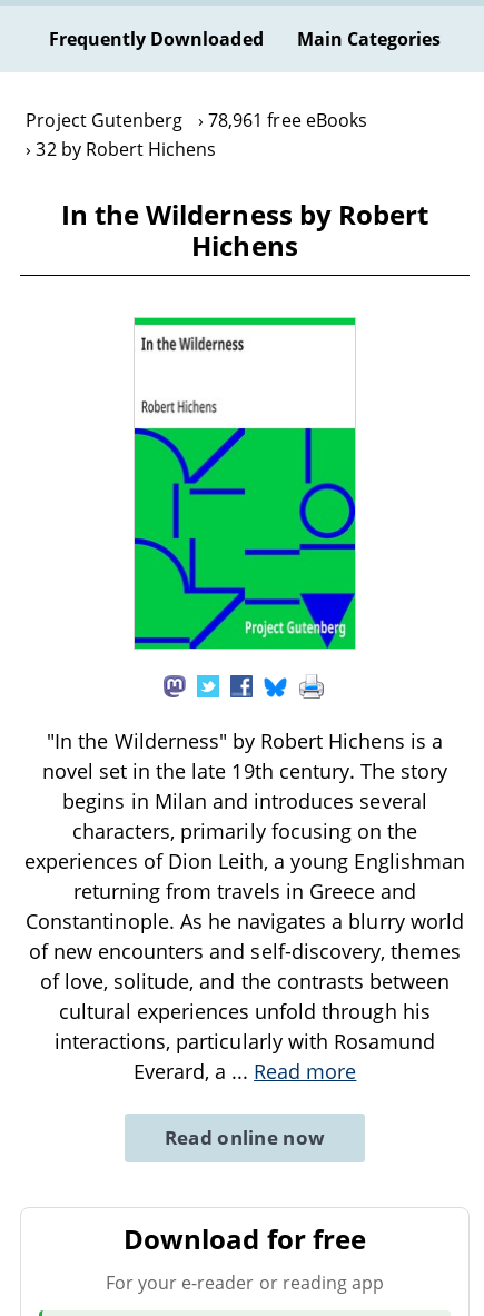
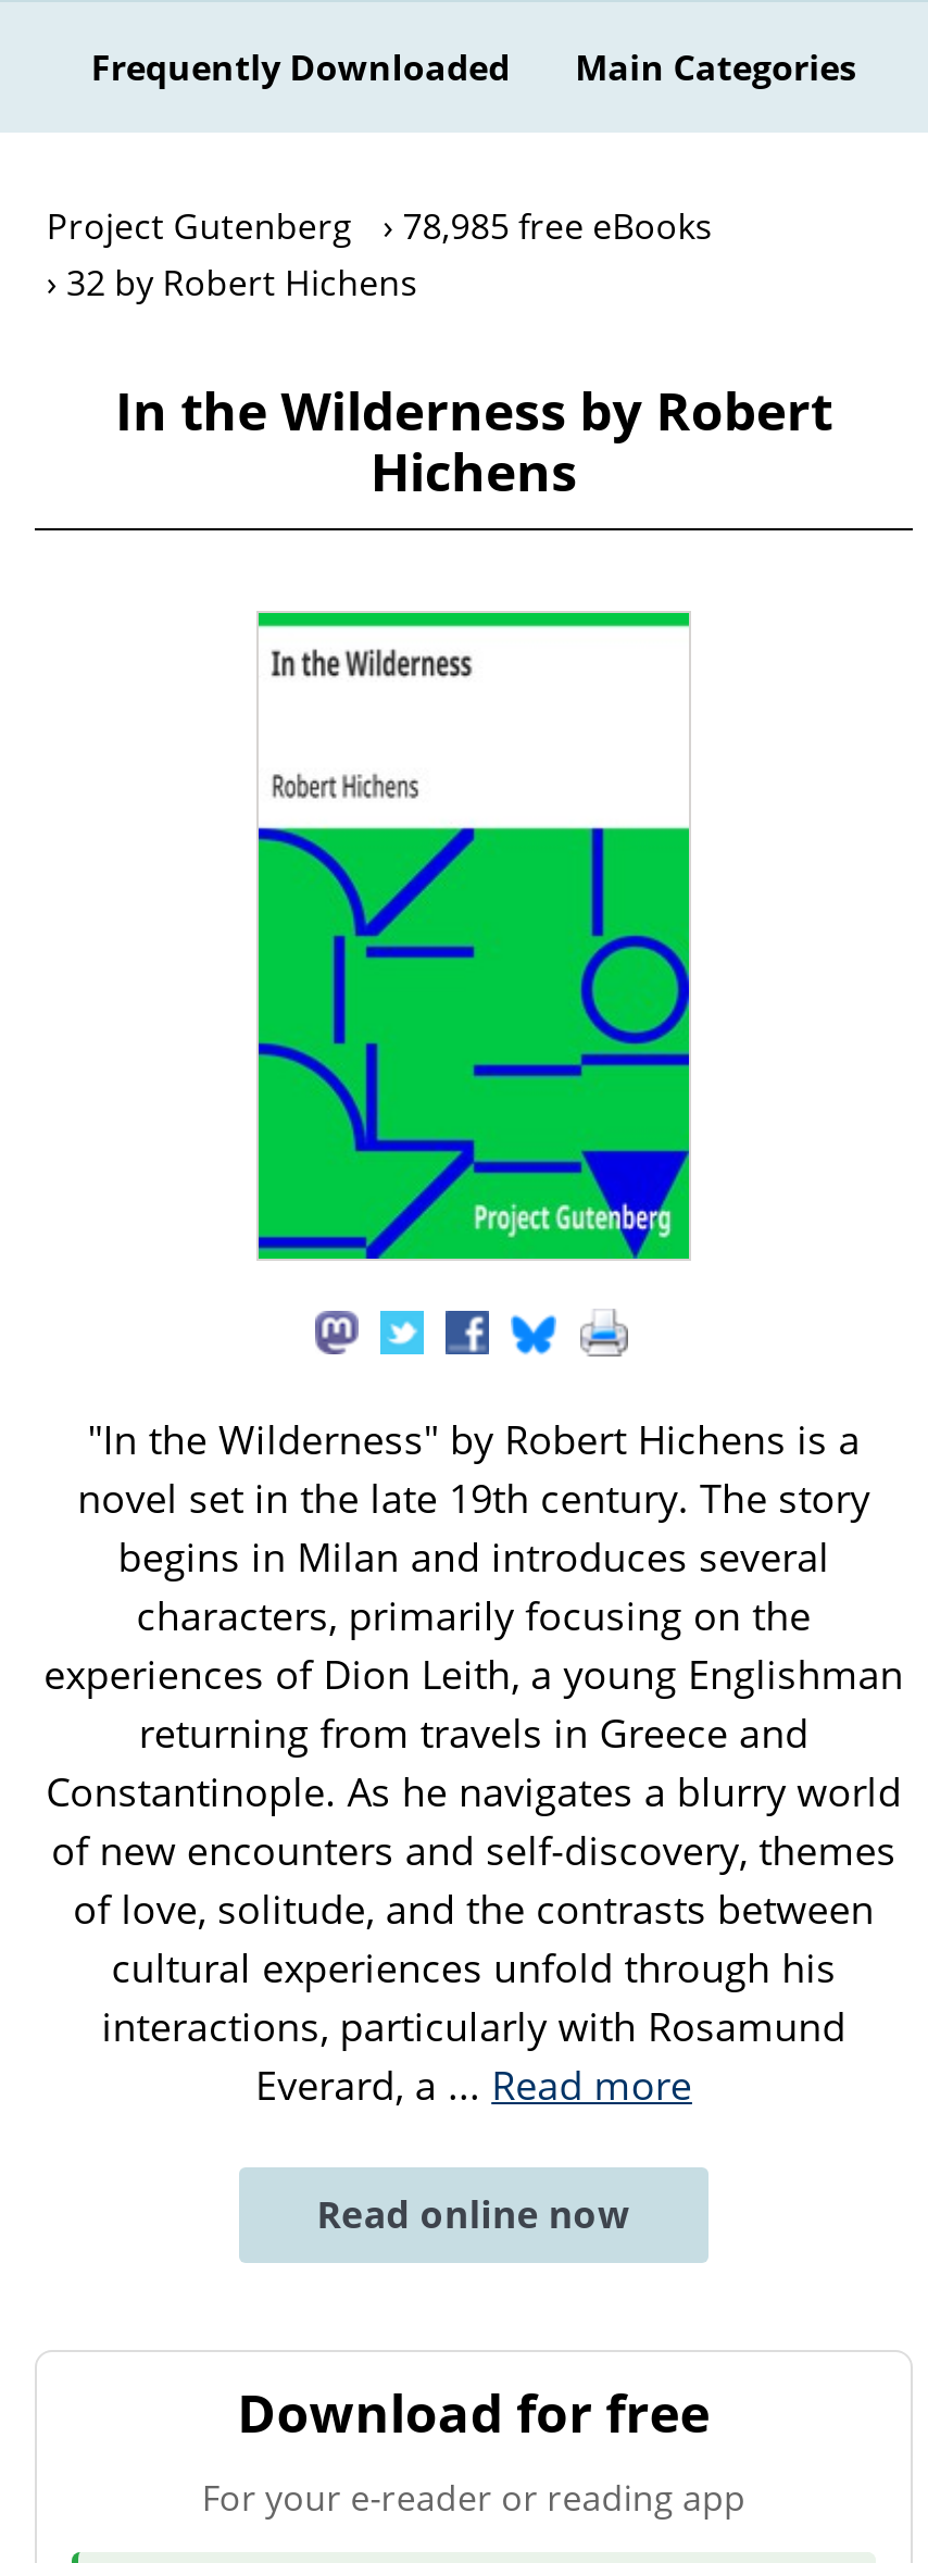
[26,108,367,132] Project Gutenberg 78,961 free eBooks -> [47,202,713,250] Project Gutenberg 78,985 free eBooks

